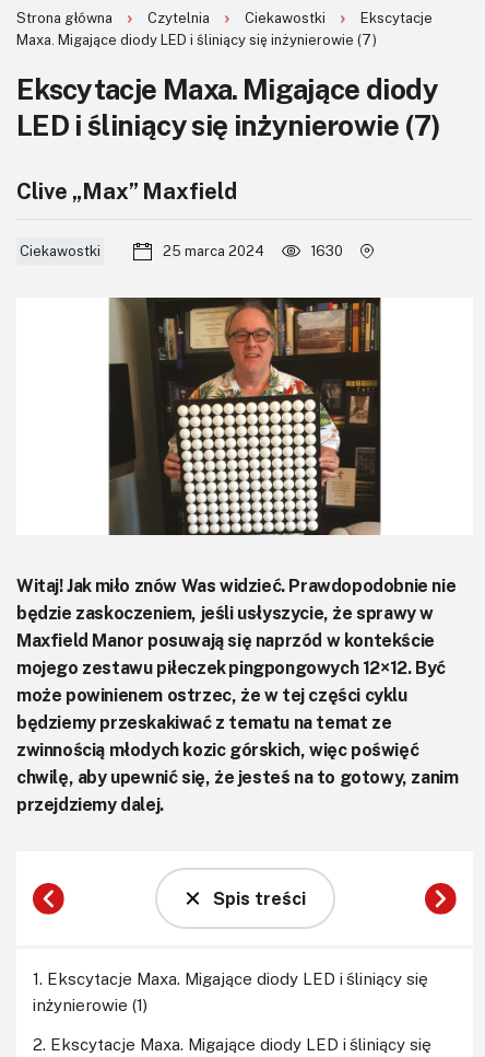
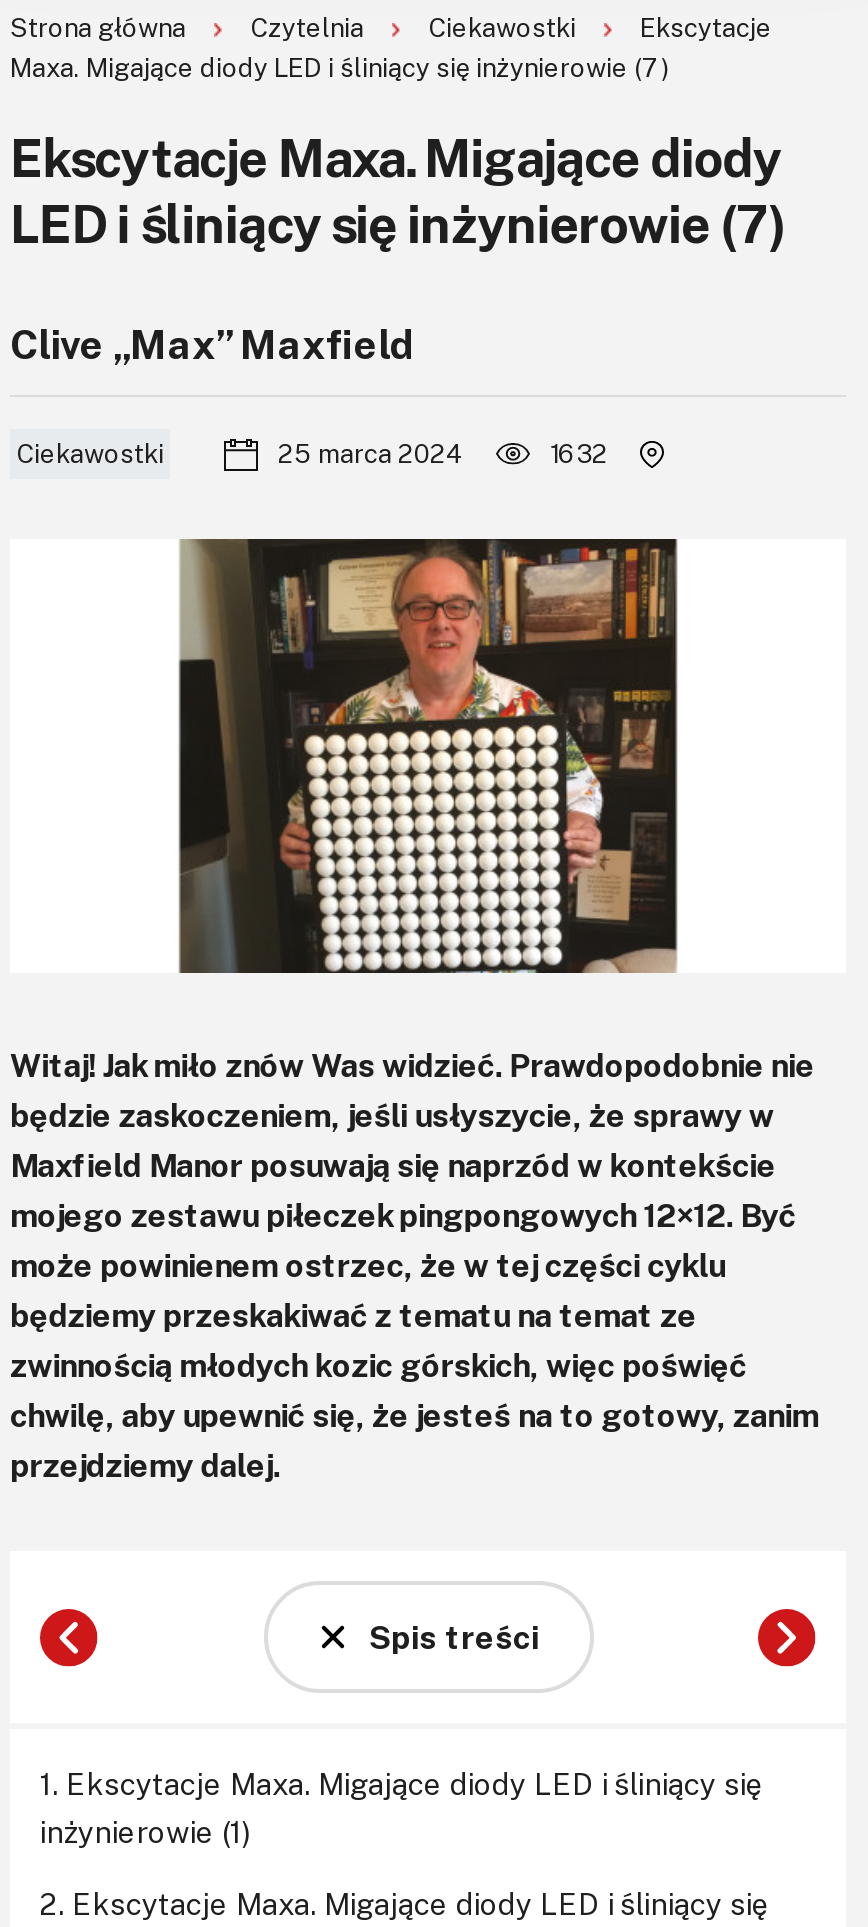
[311,242,343,260] 1630 -> [550,438,608,470] 1632

